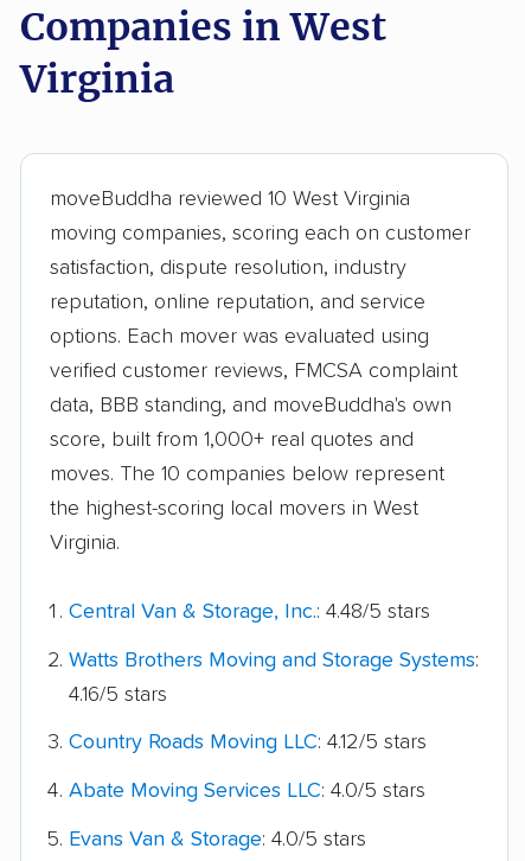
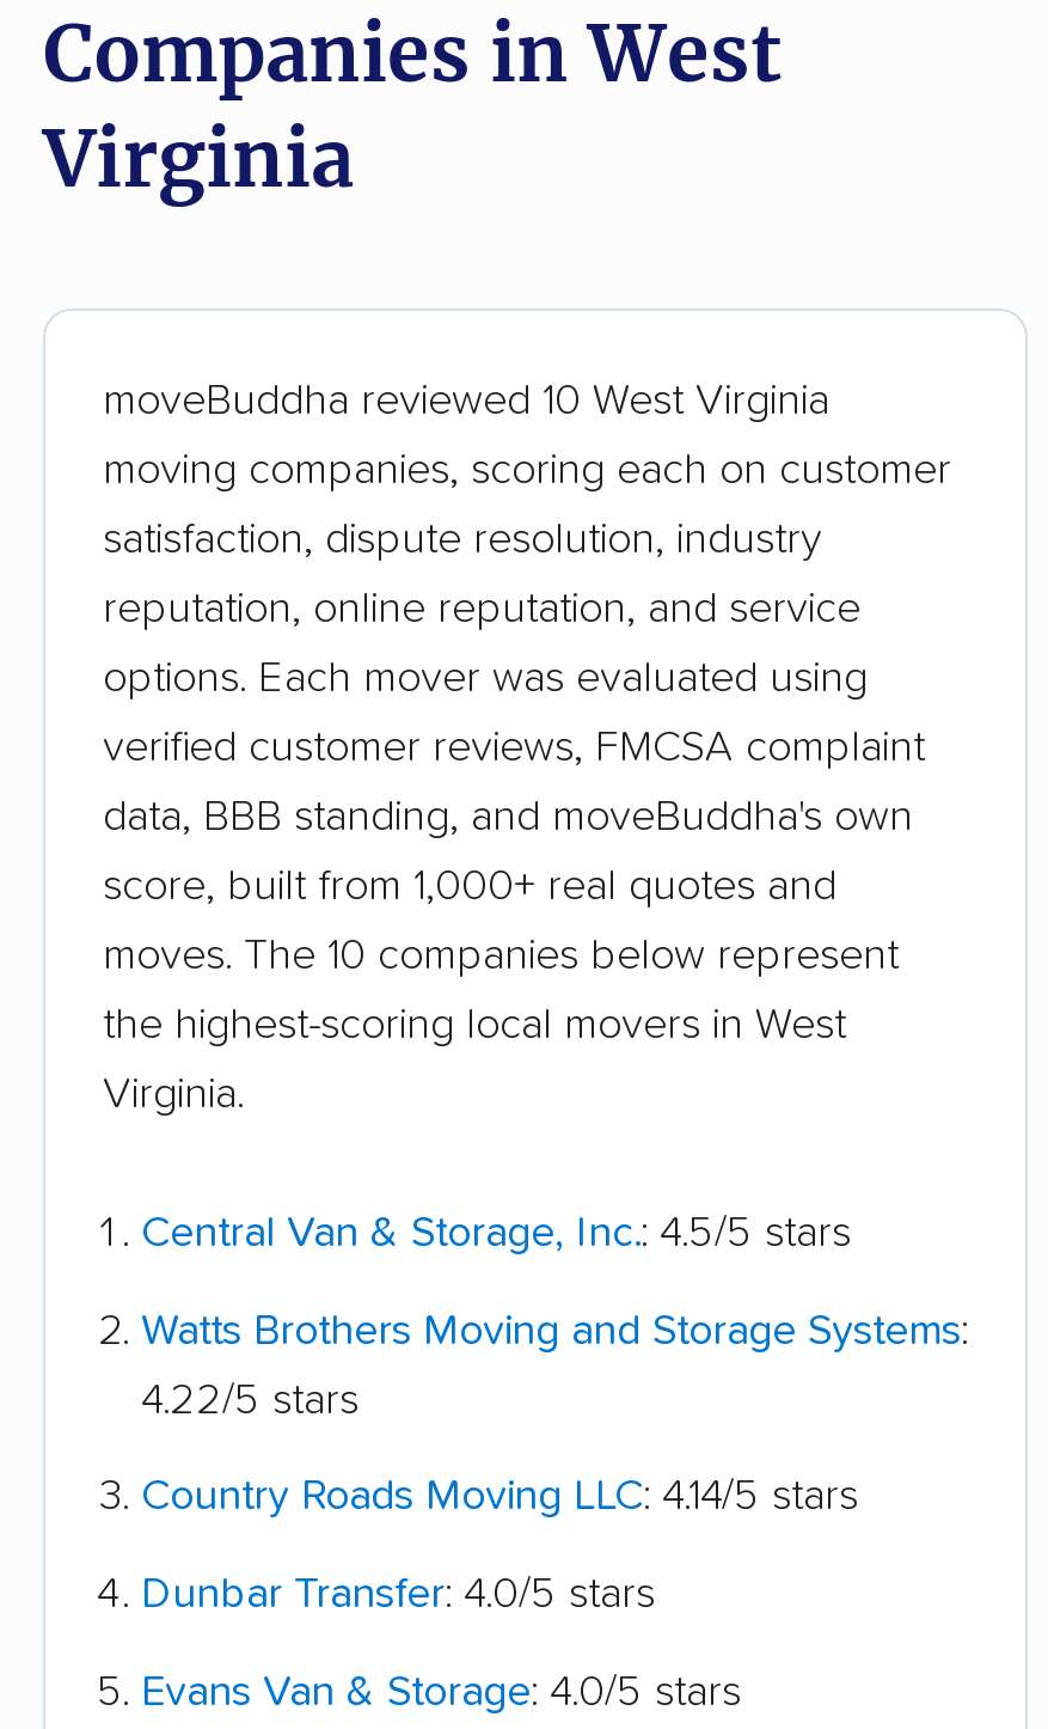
[69,601,430,622] Central Van & Storage, Inc.: 4.48/5 stars -> [141,1212,851,1255] Central Van & Storage, Inc.: 4.5/5 stars
[69,684,167,705] 4.16/5 stars -> [141,1379,358,1422] 4.22/5 stars
[69,732,427,753] Country Roads Moving LLC: 4.12/5 stars -> [141,1476,858,1519] Country Roads Moving LLC: 4.14/5 stars
[69,780,425,802] Abate Moving Services LLC: 4.0/5 stars -> [141,1573,655,1616] Dunbar Transfer: 4.0/5 stars

